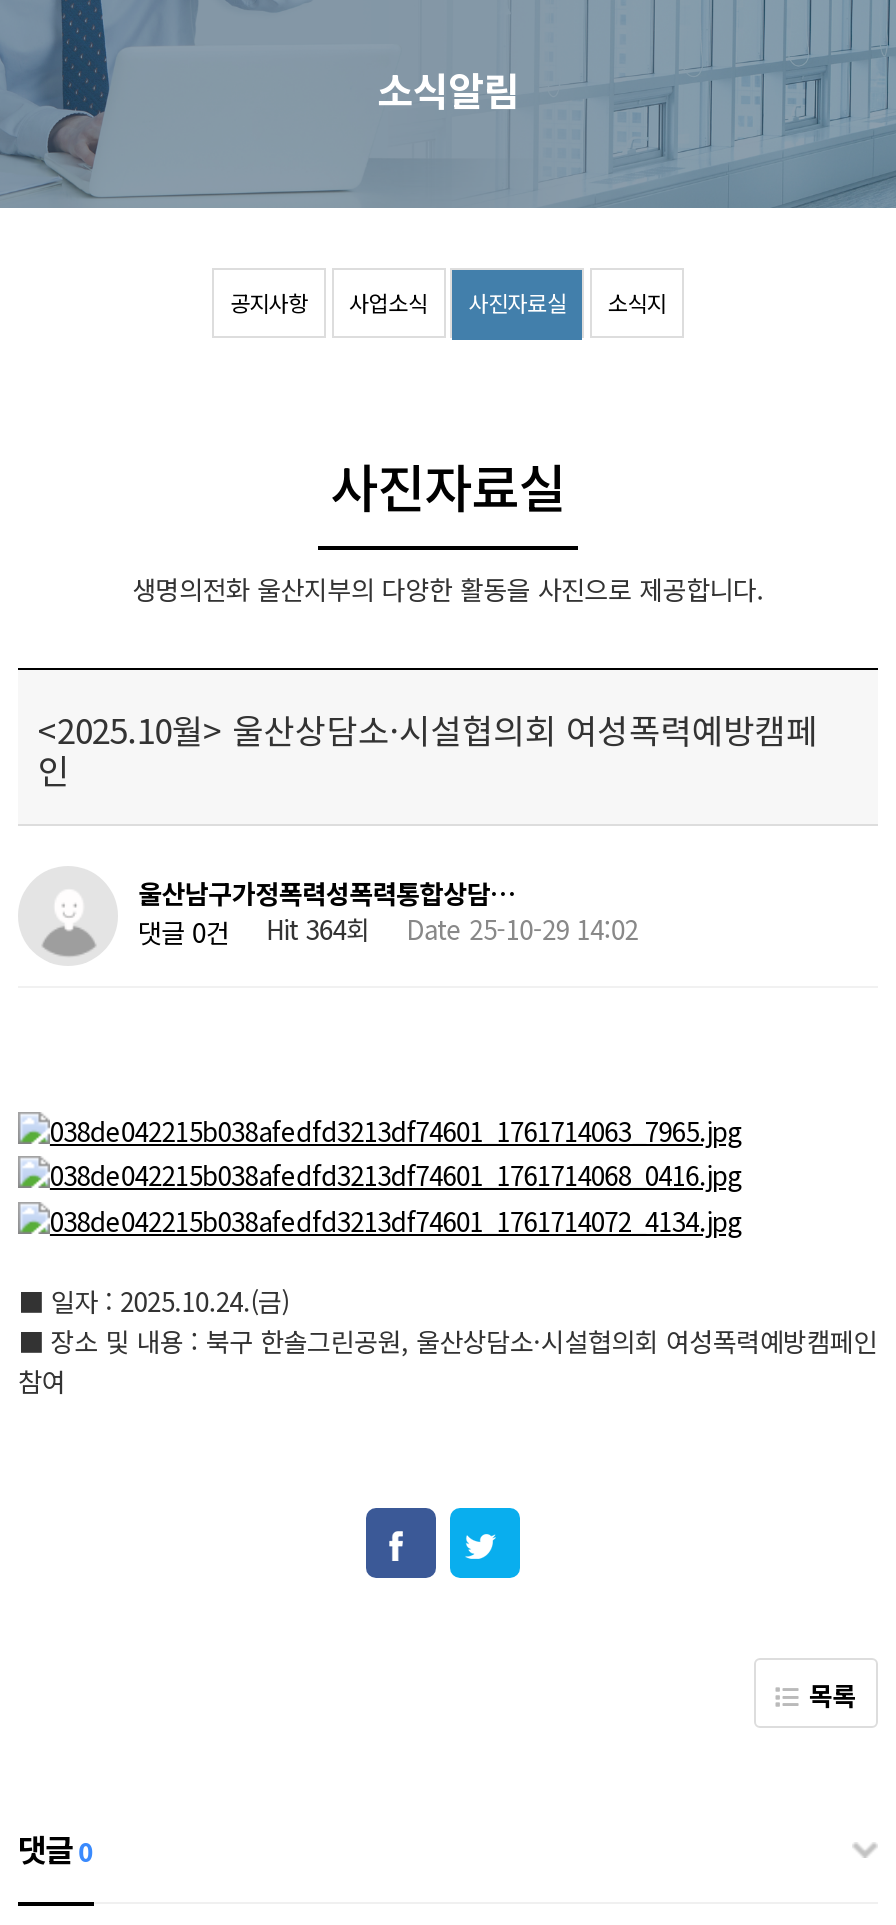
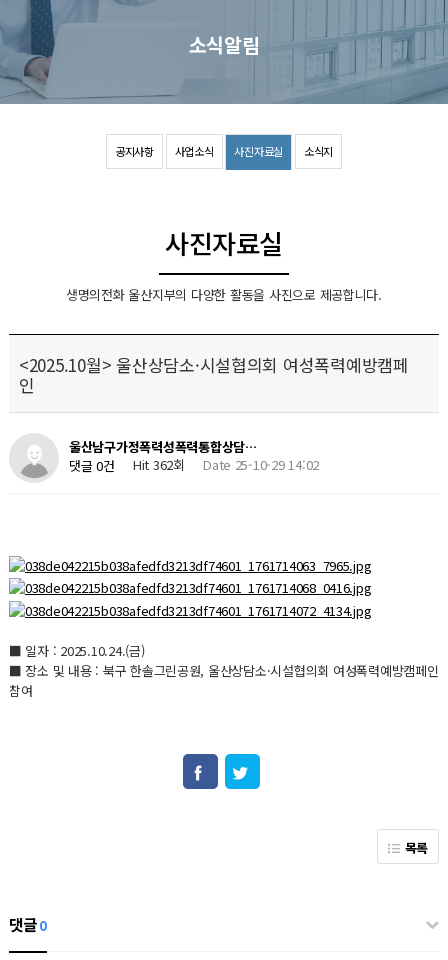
[138,910,638,951] 댓글 0건 Hit 364회 Date 25-10-29 14:02 -> [69,455,319,475] 댓글 0건 Hit 362회 Date 25-10-29 14:02

